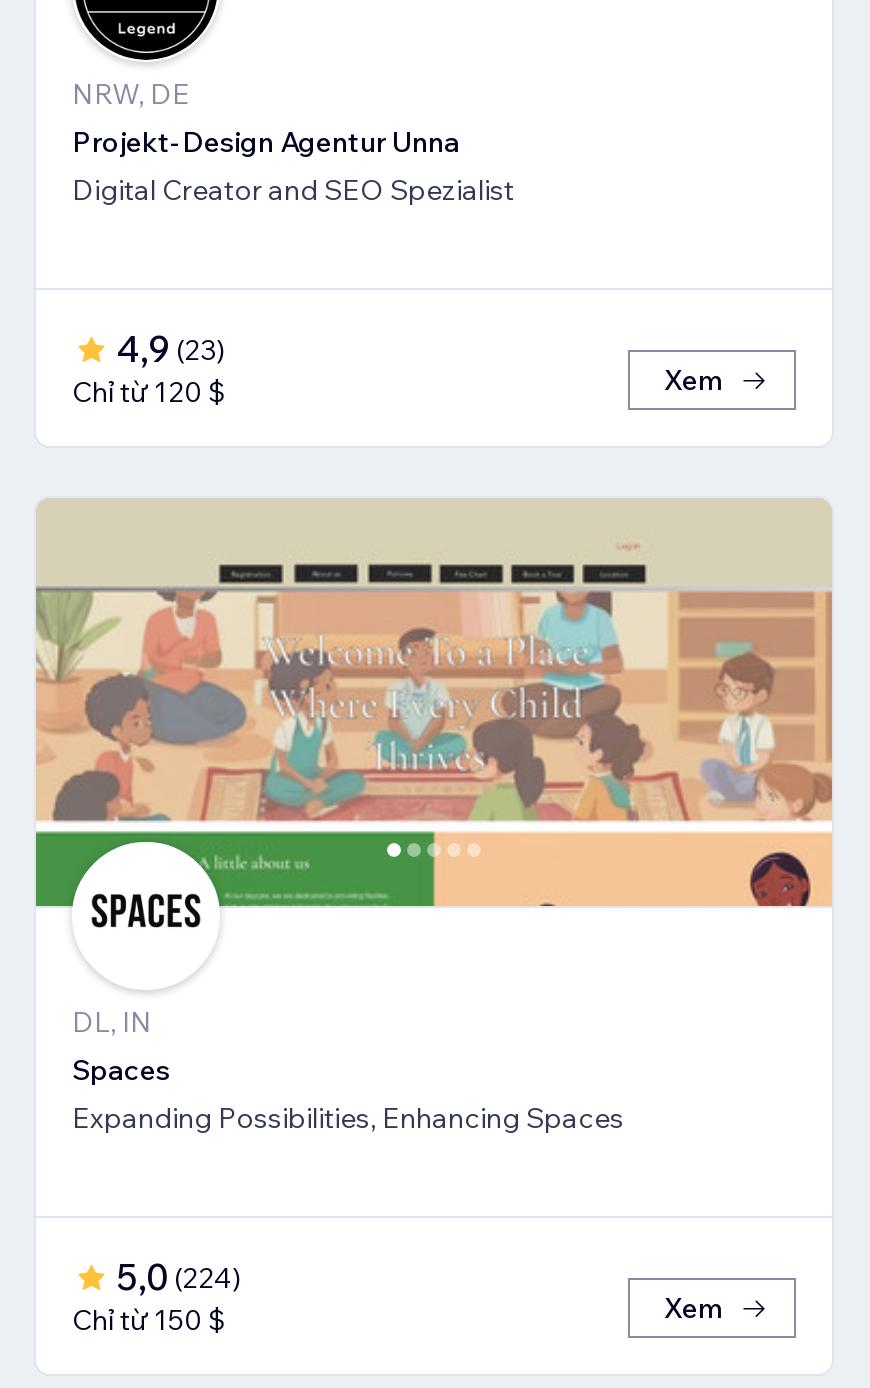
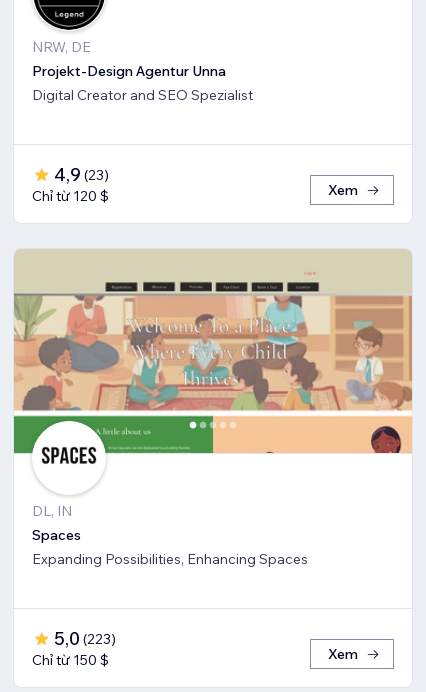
[116,1254,242,1300] 5,0 (224) -> [54,627,116,650] 5,0 (223)

